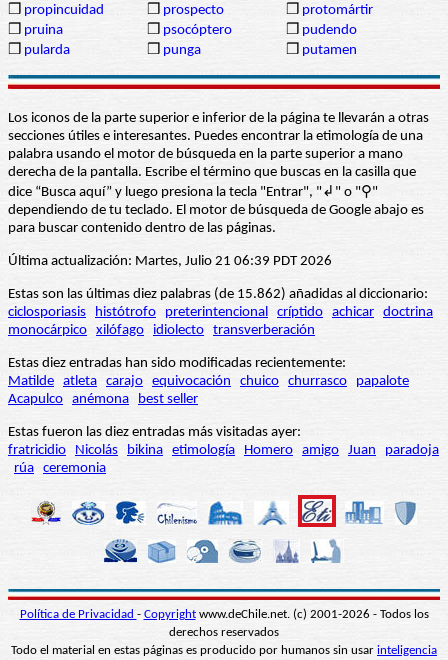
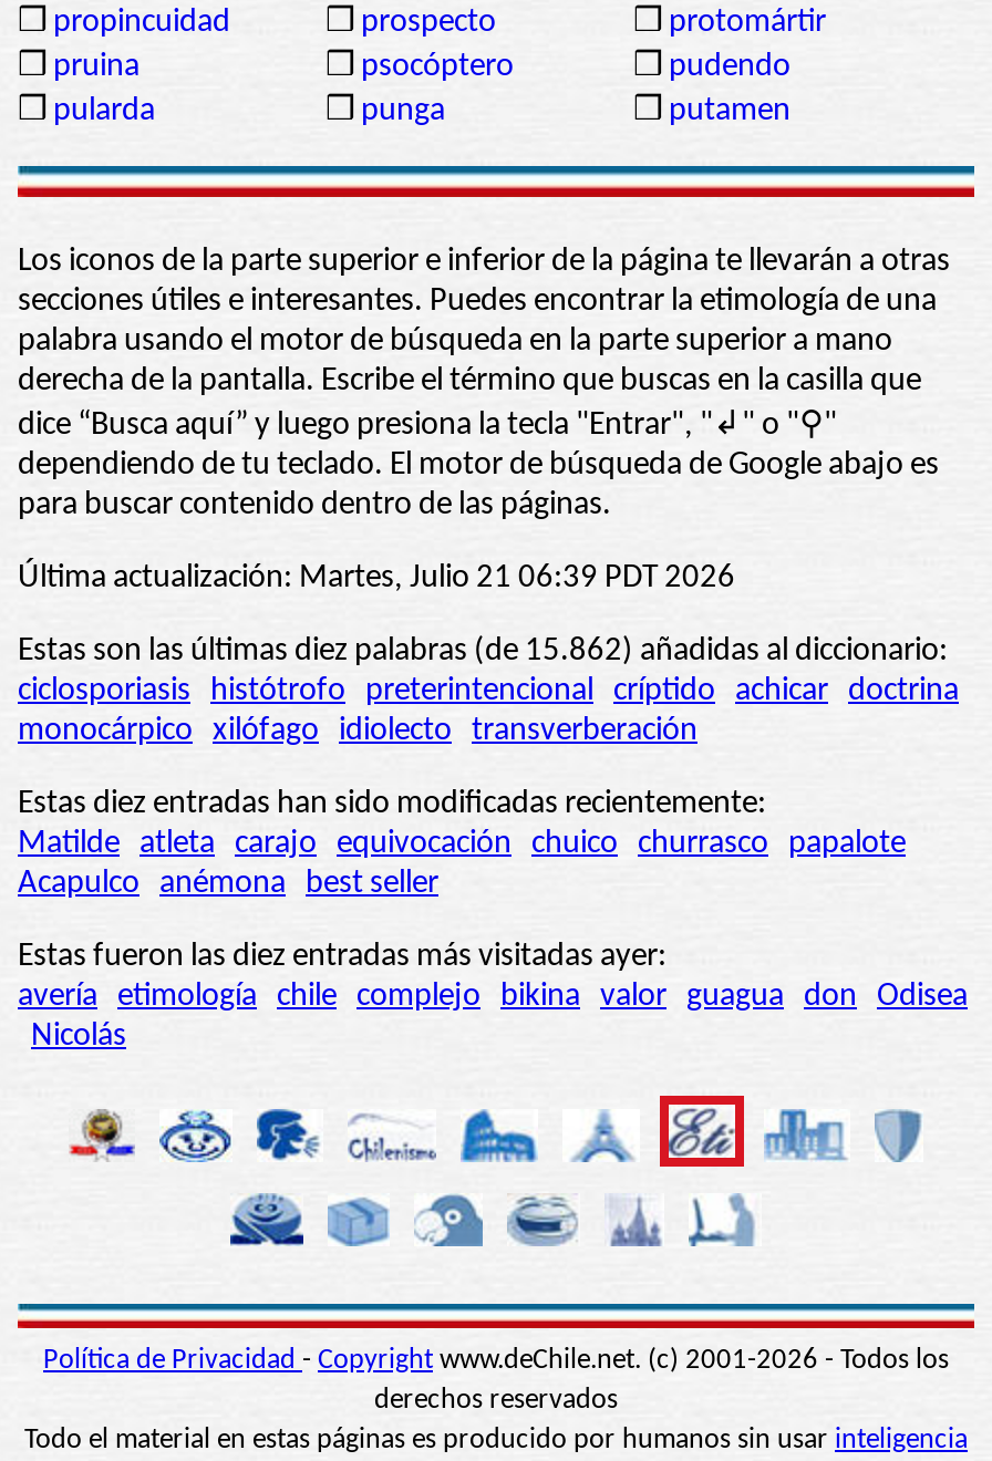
[8,443,439,476] fratricidio Nicolás bikina etimología Homero amigo Juan paradoja | rúa ceremonia -> [18,981,968,1054] avería etimología chile complejo bikina valor guagua don Odisea | Nicolás

